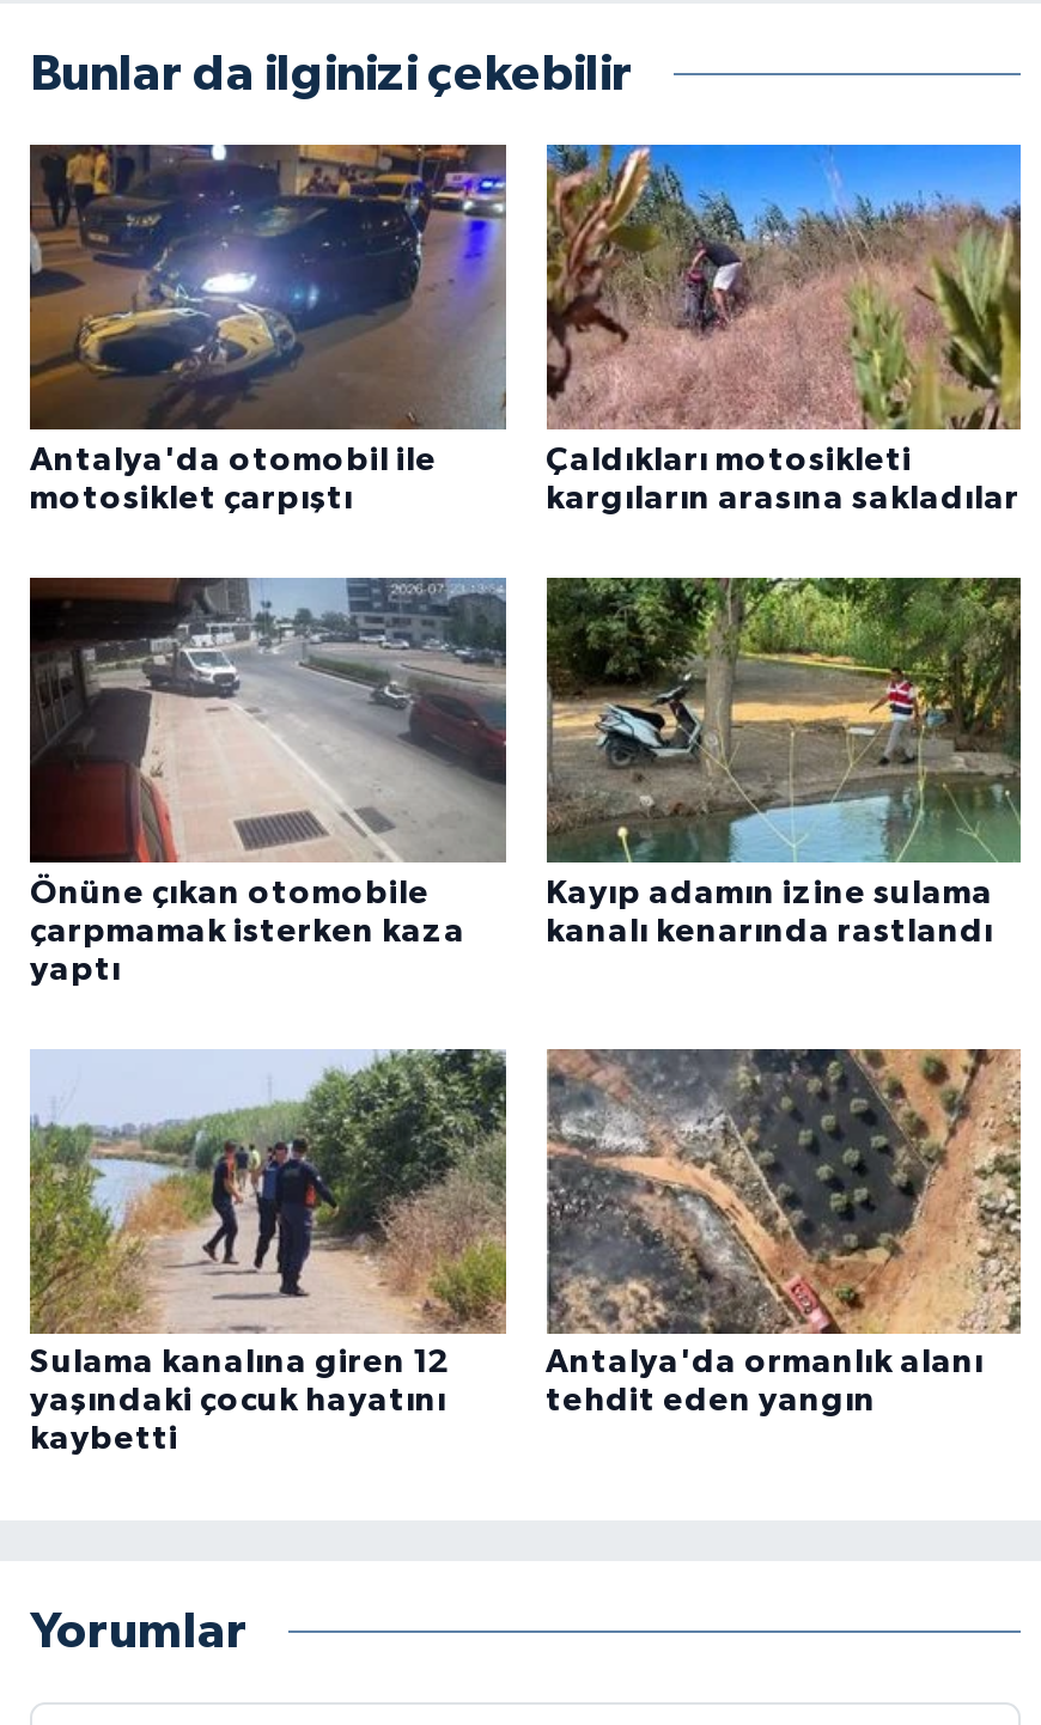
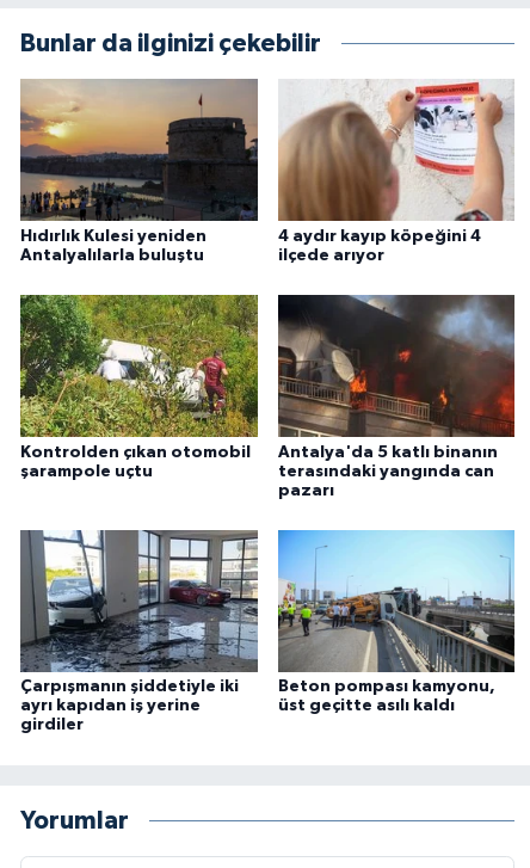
[28,142,506,515] [image] | Antalya'da otomobil ile | motosiklet çarpıştı -> [19,79,258,264] [image] | Hıdırlık Kulesi yeniden | Antalyalılarla buluştu
[544,142,1023,515] [image] | Çaldıkları motosikleti | kargıların arasına sakladılar -> [277,79,514,264] [image] | 4 aydır kayıp köpeğini 4 | ilçede arıyor
[28,575,509,986] [image] | Önüne çıkan otomobile | çarpmamak isterken kaza | yaptı -> [19,294,259,479] [image] | Kontrolden çıkan otomobil | şarampole uçtu
[546,575,1023,948] [image] | Kayıp adamın izine sulama | kanalı kenarında rastlandı -> [278,294,516,499] [image] | Antalya'da 5 katlı binanın | terasındaki yangında can | pazarı
[30,1047,509,1457] [image] | Sulama kanalına giren 12 | yaşındaki çocuk hayatını | kaybetti -> [19,529,259,734] [image] | Çarpışmanın şiddetiyle iki | ayrı kapıdan iş yerine | girdiler
[544,1047,1023,1419] [image] | Antalya'da ormanlık alanı | tehdit eden yangın -> [277,529,516,714] [image] | Beton pompası kamyonu, | üst geçitte asılı kaldı

